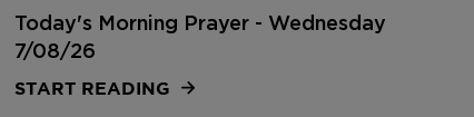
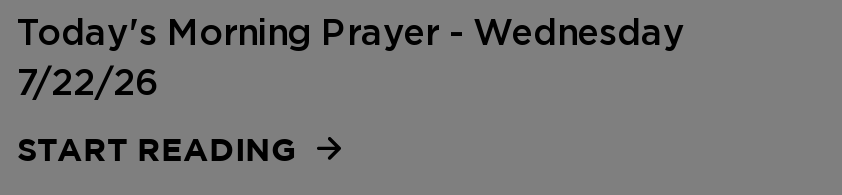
[14,38,96,64] 7/08/26 -> [17,60,159,106] 7/22/26

